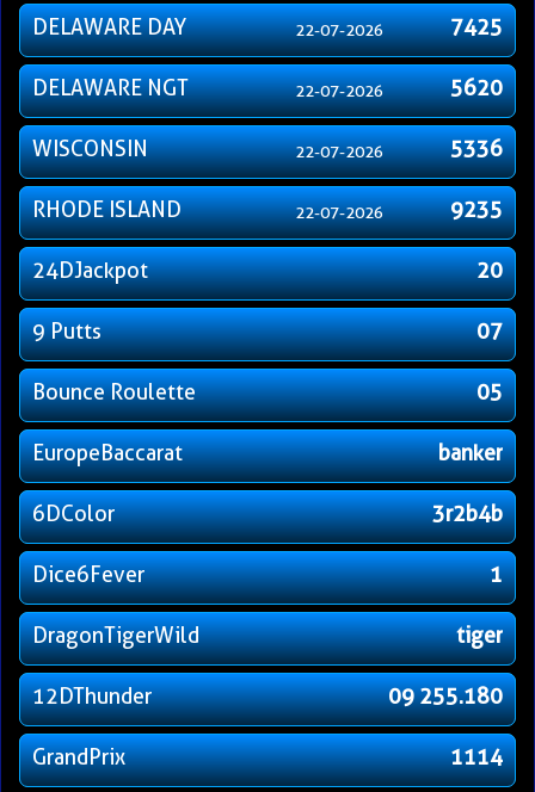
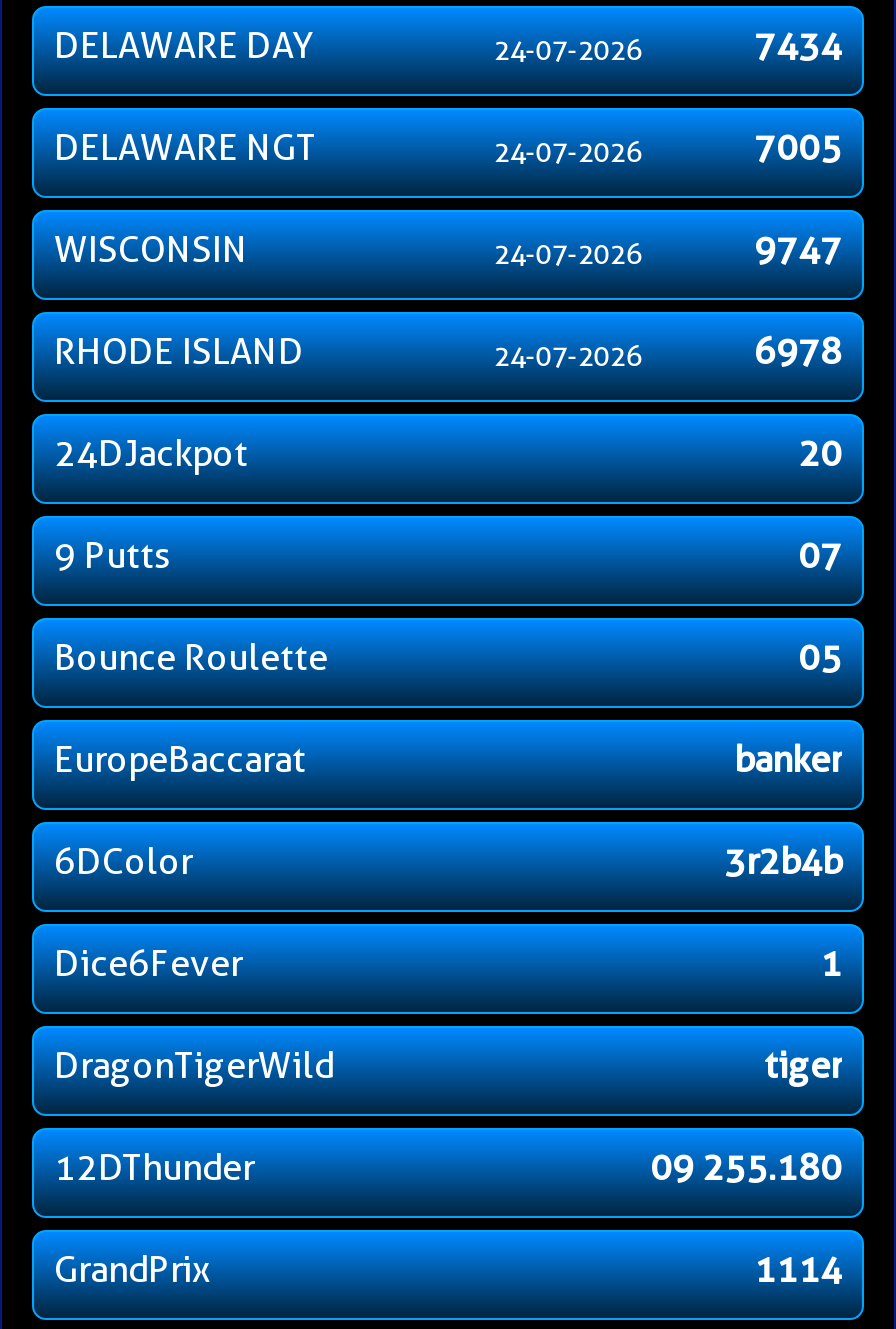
[295,21,383,40] 22-07-2026 -> [493,35,641,67] 24-07-2026
[450,15,503,40] 7425 -> [754,25,842,67] 7434
[295,82,383,101] 22-07-2026 -> [493,137,641,169] 24-07-2026
[450,76,503,101] 5620 -> [754,127,842,169] 7005
[295,142,383,162] 22-07-2026 -> [493,239,641,271] 24-07-2026
[450,136,503,162] 5336 -> [754,229,842,271] 9747
[295,203,383,222] 22-07-2026 -> [493,341,641,373] 24-07-2026
[450,197,503,222] 9235 -> [754,331,842,373] 6978

